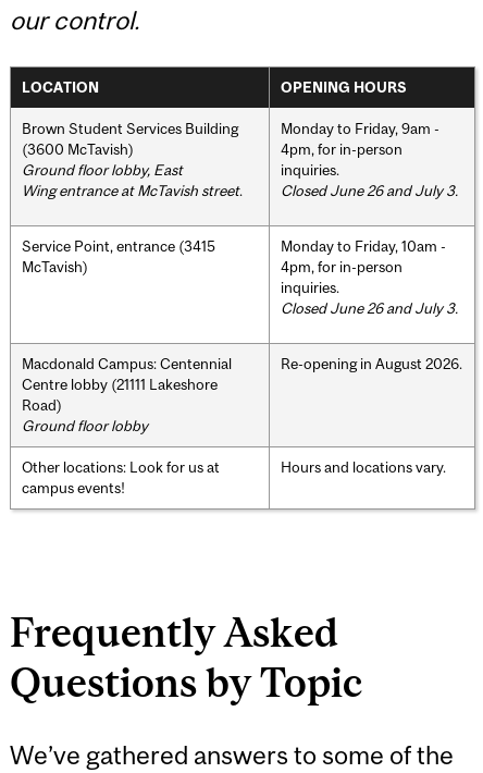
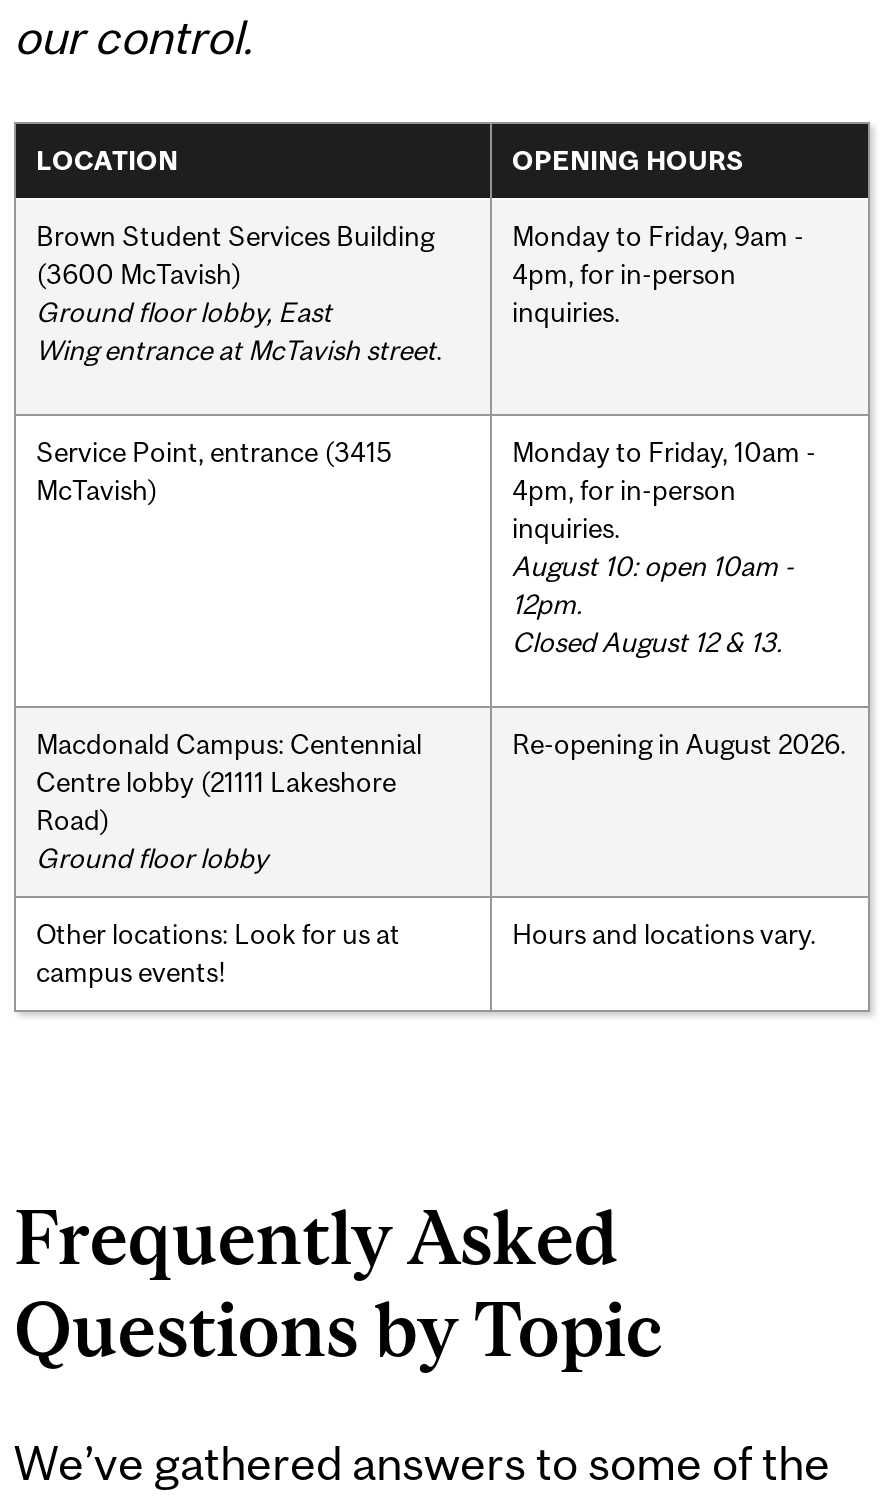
[281,181,458,199] Closed June 26 and July 3. -> none
[281,299,458,316] Closed June 26 and July 3. -> [512,549,794,657] August 10: open 10am - | 12pm. | Closed August 12 & 13.

